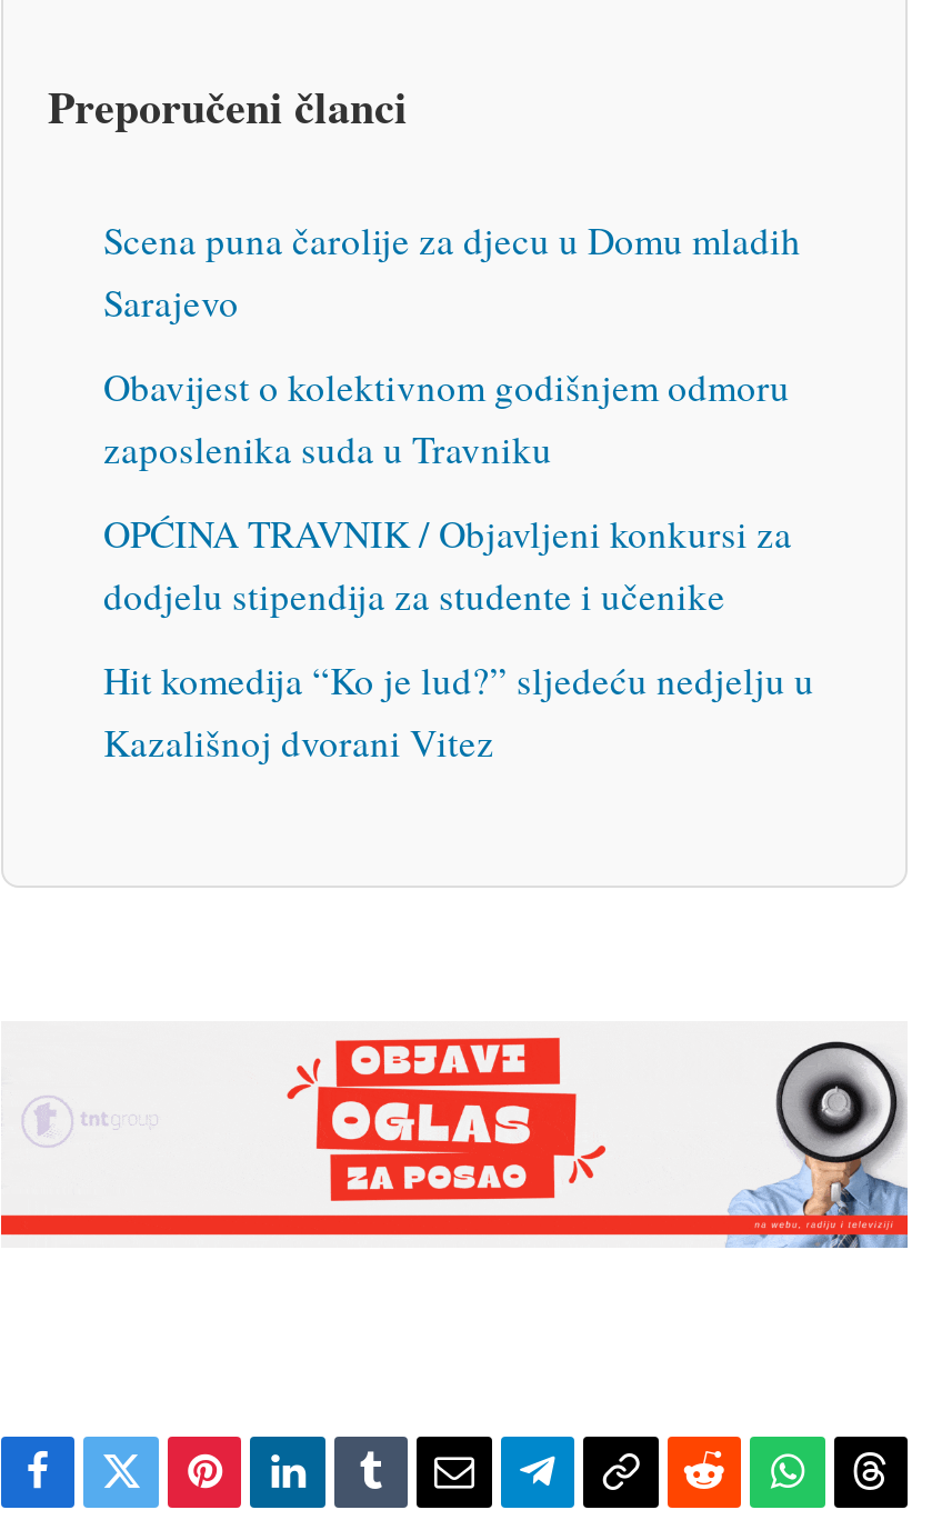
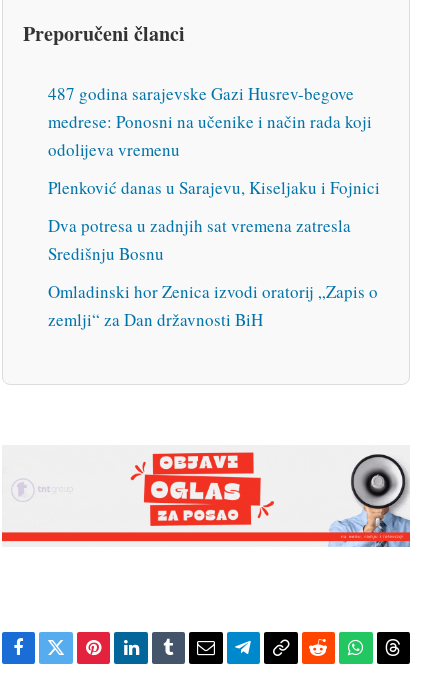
[103,214,801,327] Scena puna čarolije za djecu u Domu mladih | Sarajevo -> [48,82,372,161] 487 godina sarajevske Gazi Husrev-begove | medrese: Ponosni na učenike i način rada koji | odolijeva vremenu
[103,361,790,474] Obavijest o kolektivnom godišnjem odmoru | zaposlenika suda u Travniku -> [48,176,380,199] Plenković danas u Sarajevu, Kiseljaku i Fojnici
[103,507,792,621] OPĆINA TRAVNIK / Objavljeni konkursi za | dodjelu stipendija za studente i učenike -> [48,214,351,265] Dva potresa u zadnjih sat vremena zatresla | Središnju Bosnu
[103,654,814,767] Hit komedija “Ko je lud?” sljedeću nedjelju u | Kazališnoj dvorani Vitez -> [48,280,378,331] Omladinski hor Zenica izvodi oratorij „Zapis o | zemlji“ za Dan državnosti BiH

